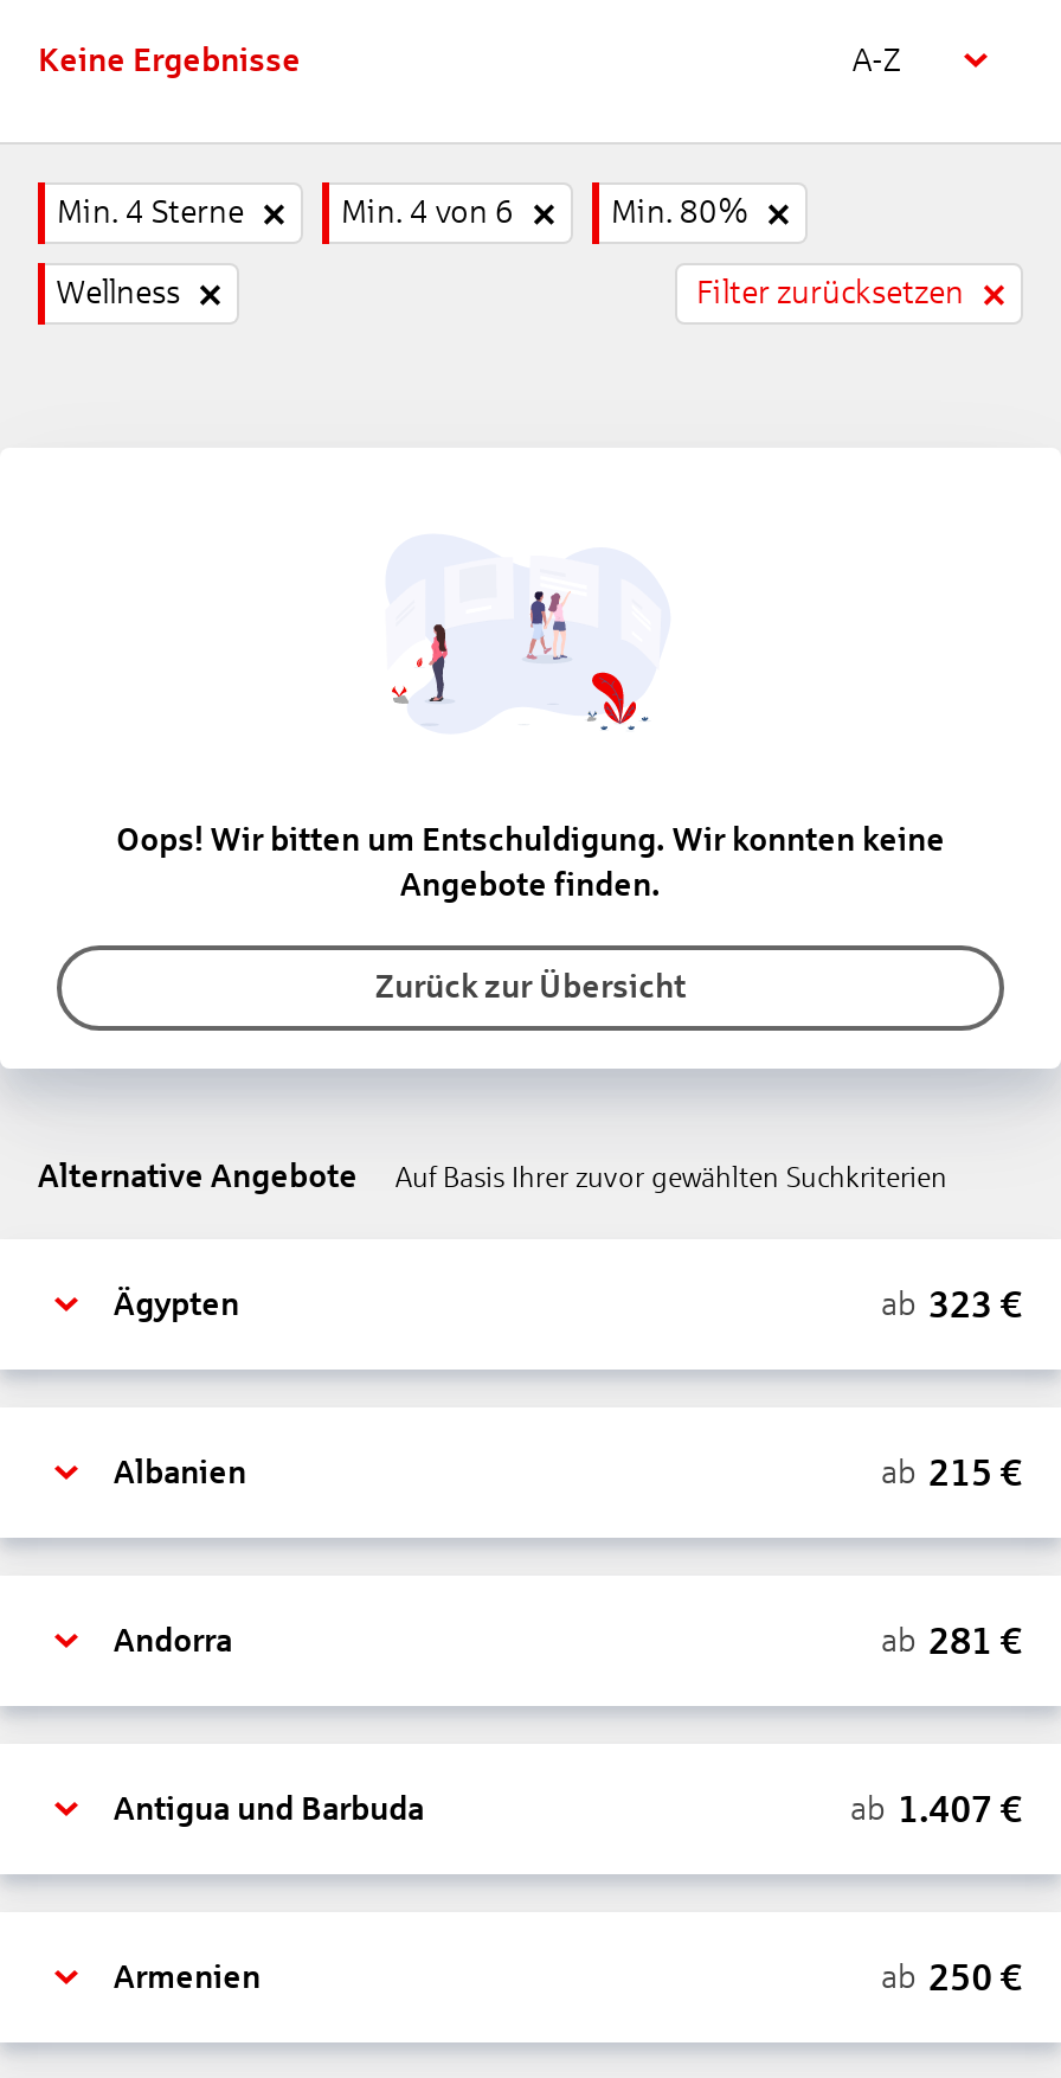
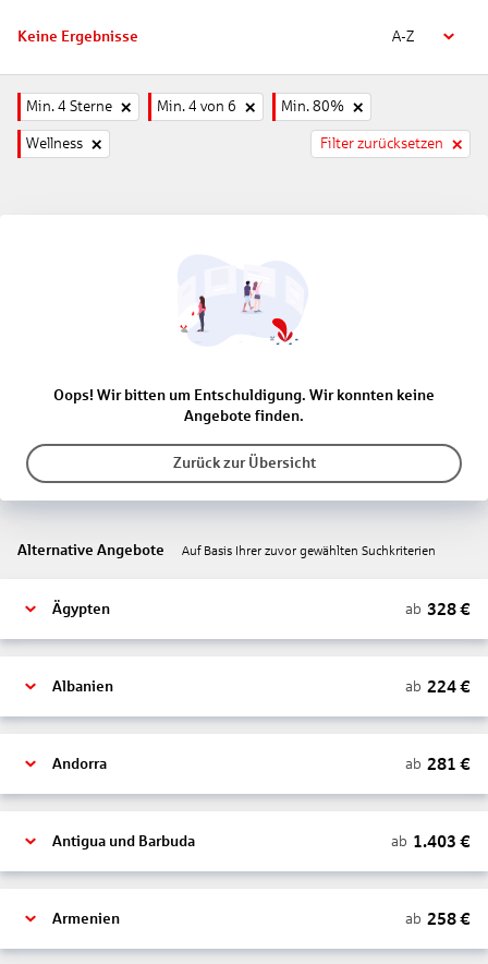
[881,1283,1023,1323] ab 323 € -> [405,599,471,618] ab 328 €
[881,1451,1023,1492] ab 215 € -> [405,677,471,695] ab 224 €
[850,1788,1023,1828] ab 1.407 € -> [391,832,471,850] ab 1.403 €
[881,1956,1023,1996] ab 250 € -> [405,909,471,927] ab 258 €

